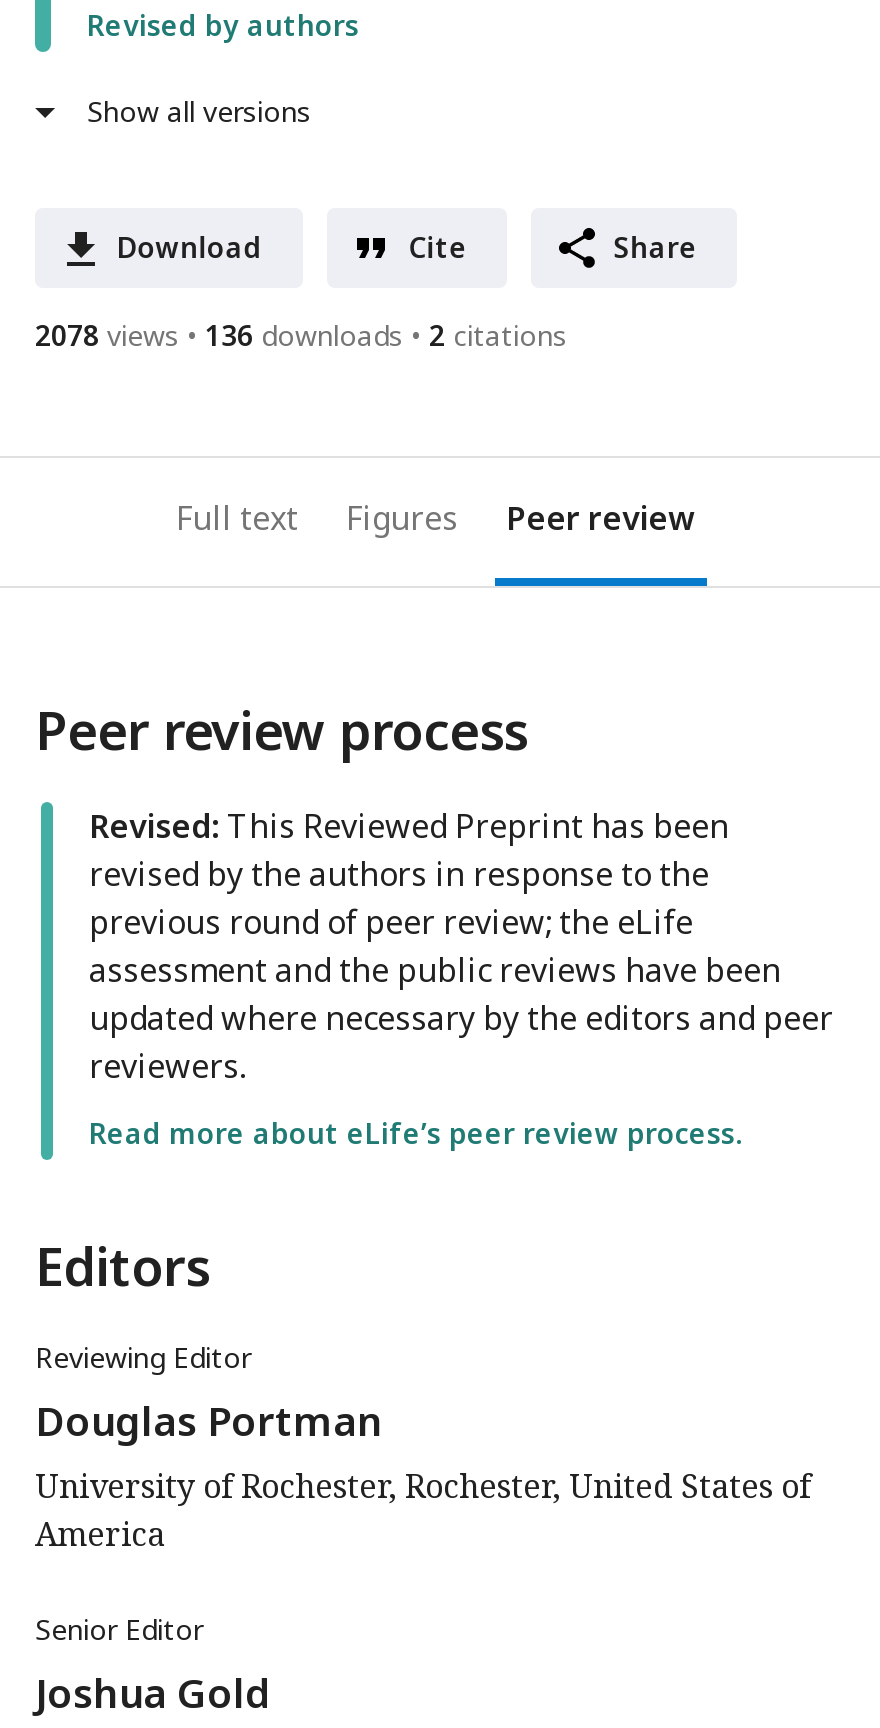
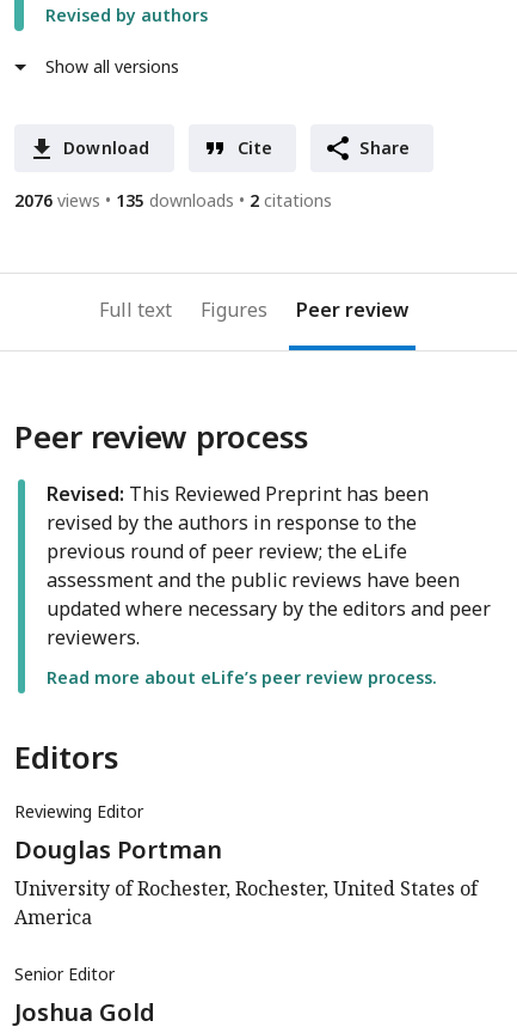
[35,316,179,354] 2078 views -> [14,189,100,212] 2076 views
[205,316,403,354] 136 downloads -> [116,189,234,212] 135 downloads

